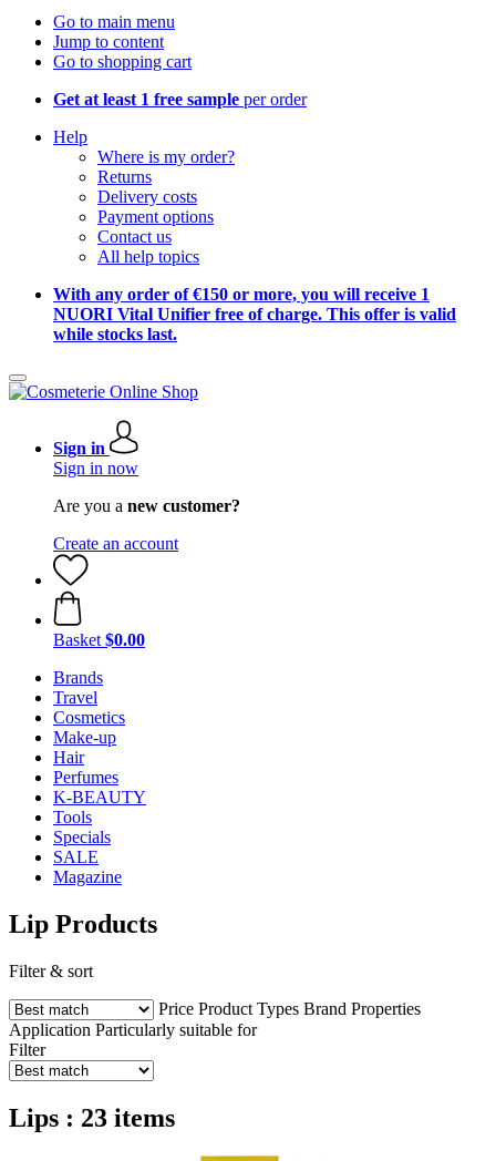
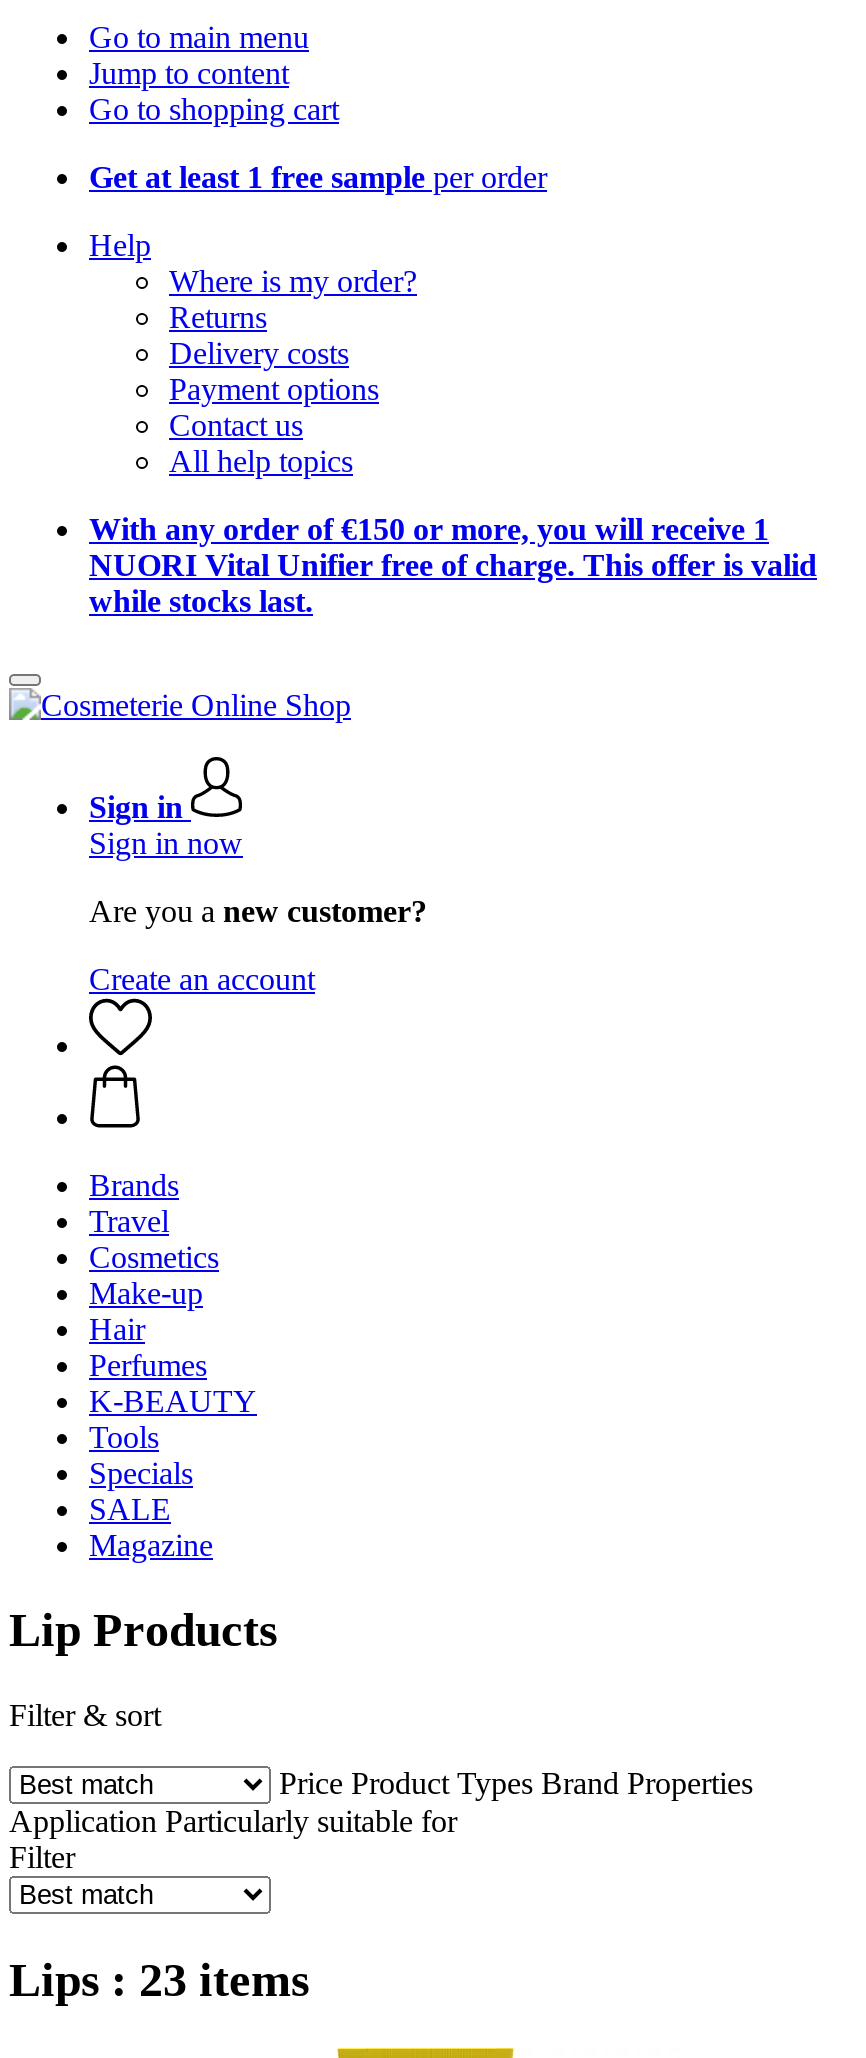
[53,630,145,649] Basket $0.00 -> none

